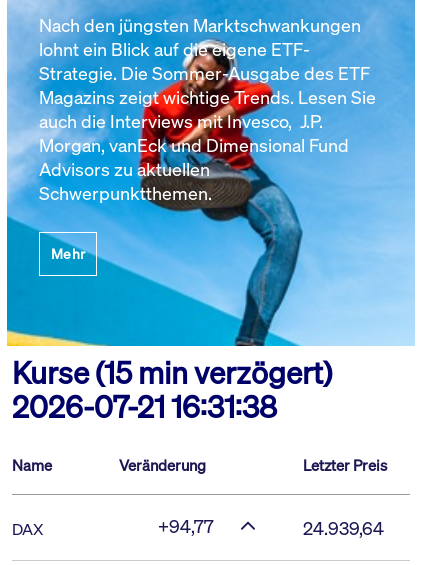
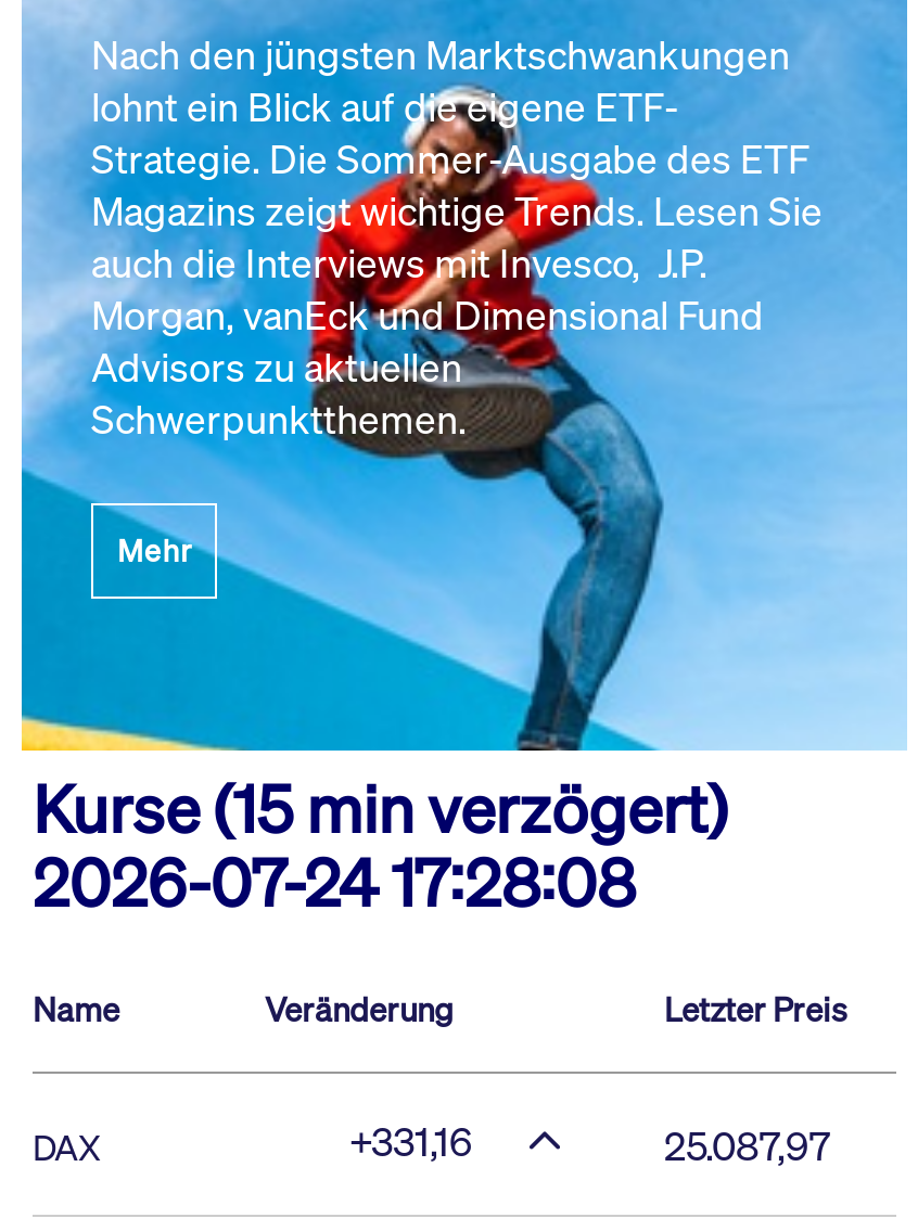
[12,387,277,427] 2026-07-21 16:31:38 -> [33,839,636,926] 2026-07-24 17:28:08
[158,514,214,538] +94,77 -> [349,1115,473,1167] +331,16
[303,516,384,540] 24.939,64 -> [664,1119,831,1171] 25.087,97

